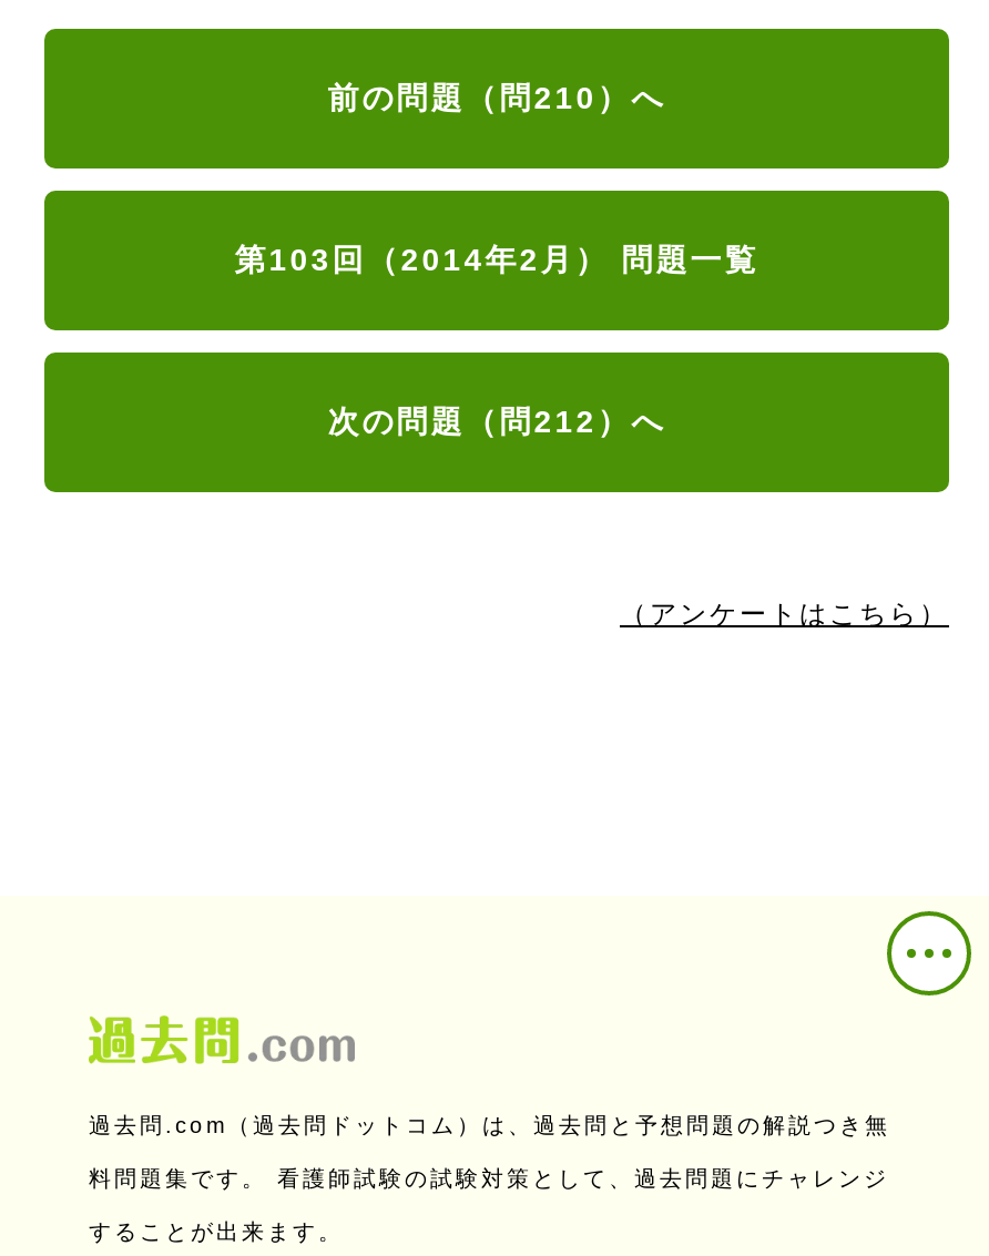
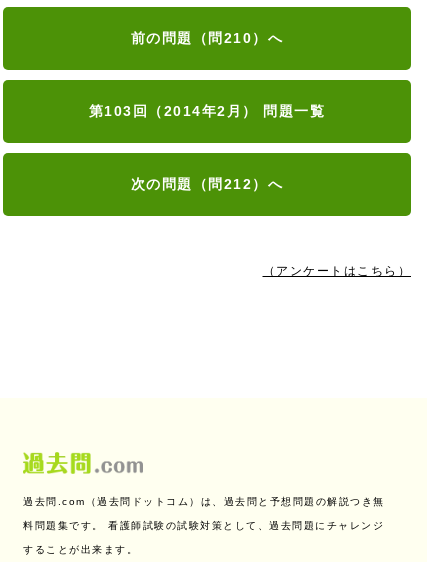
[885,909,973,998] [image] -> none

